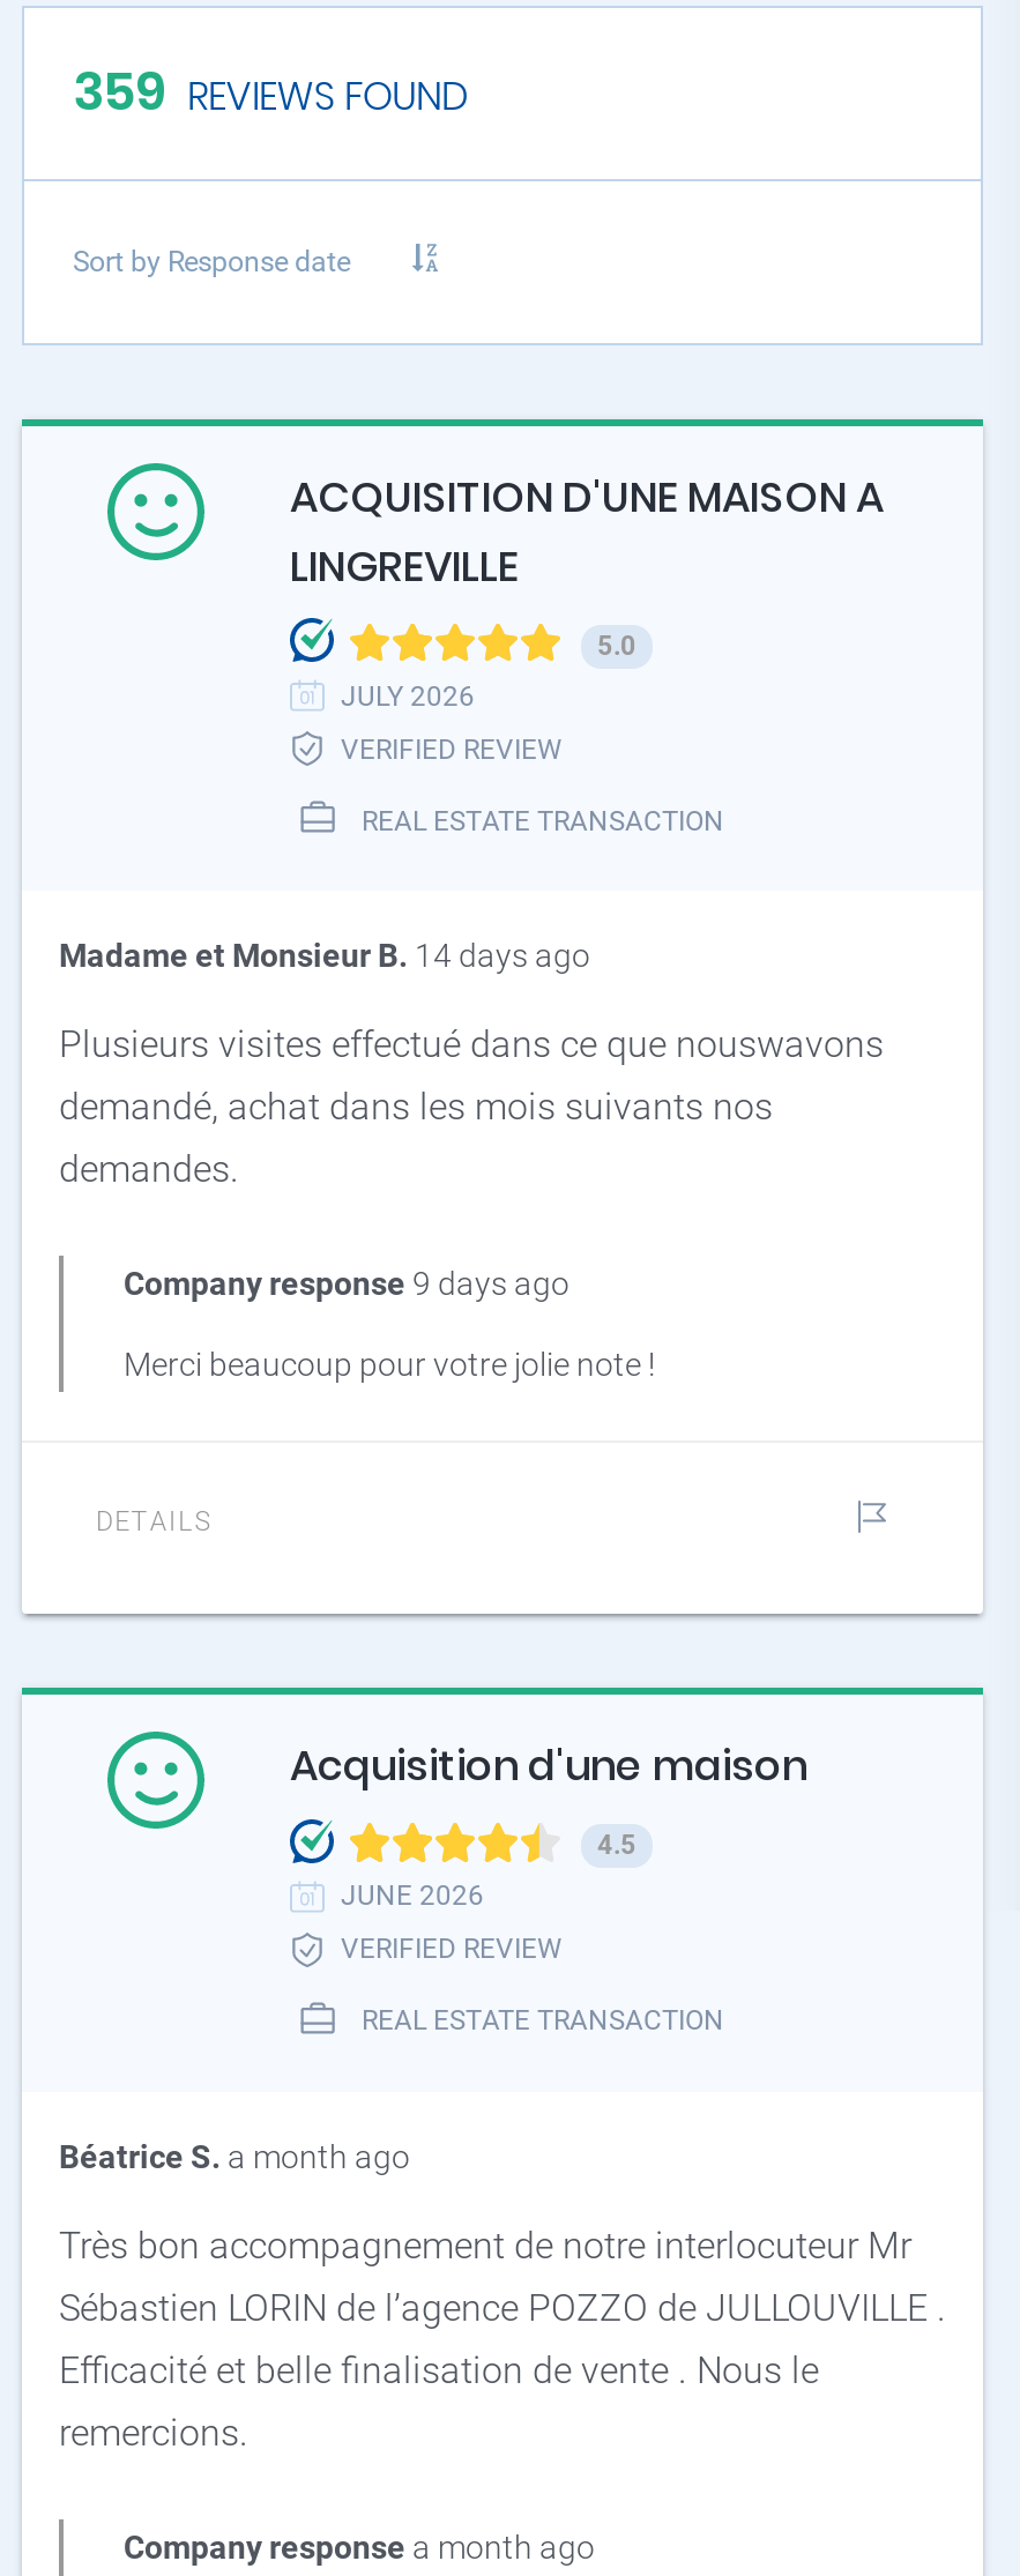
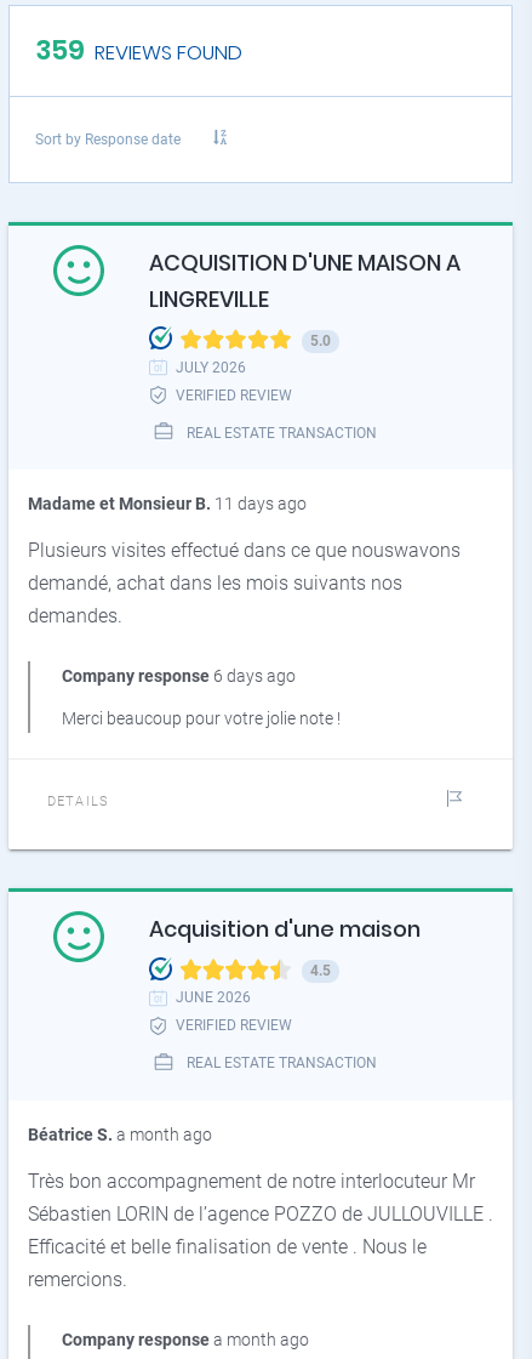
[59,936,590,973] Madame et Monsieur B. 14 days ago -> [28,493,307,513] Madame et Monsieur B. 11 days ago
[124,1264,569,1301] Company response 9 days ago -> [62,666,296,685] Company response 6 days ago

